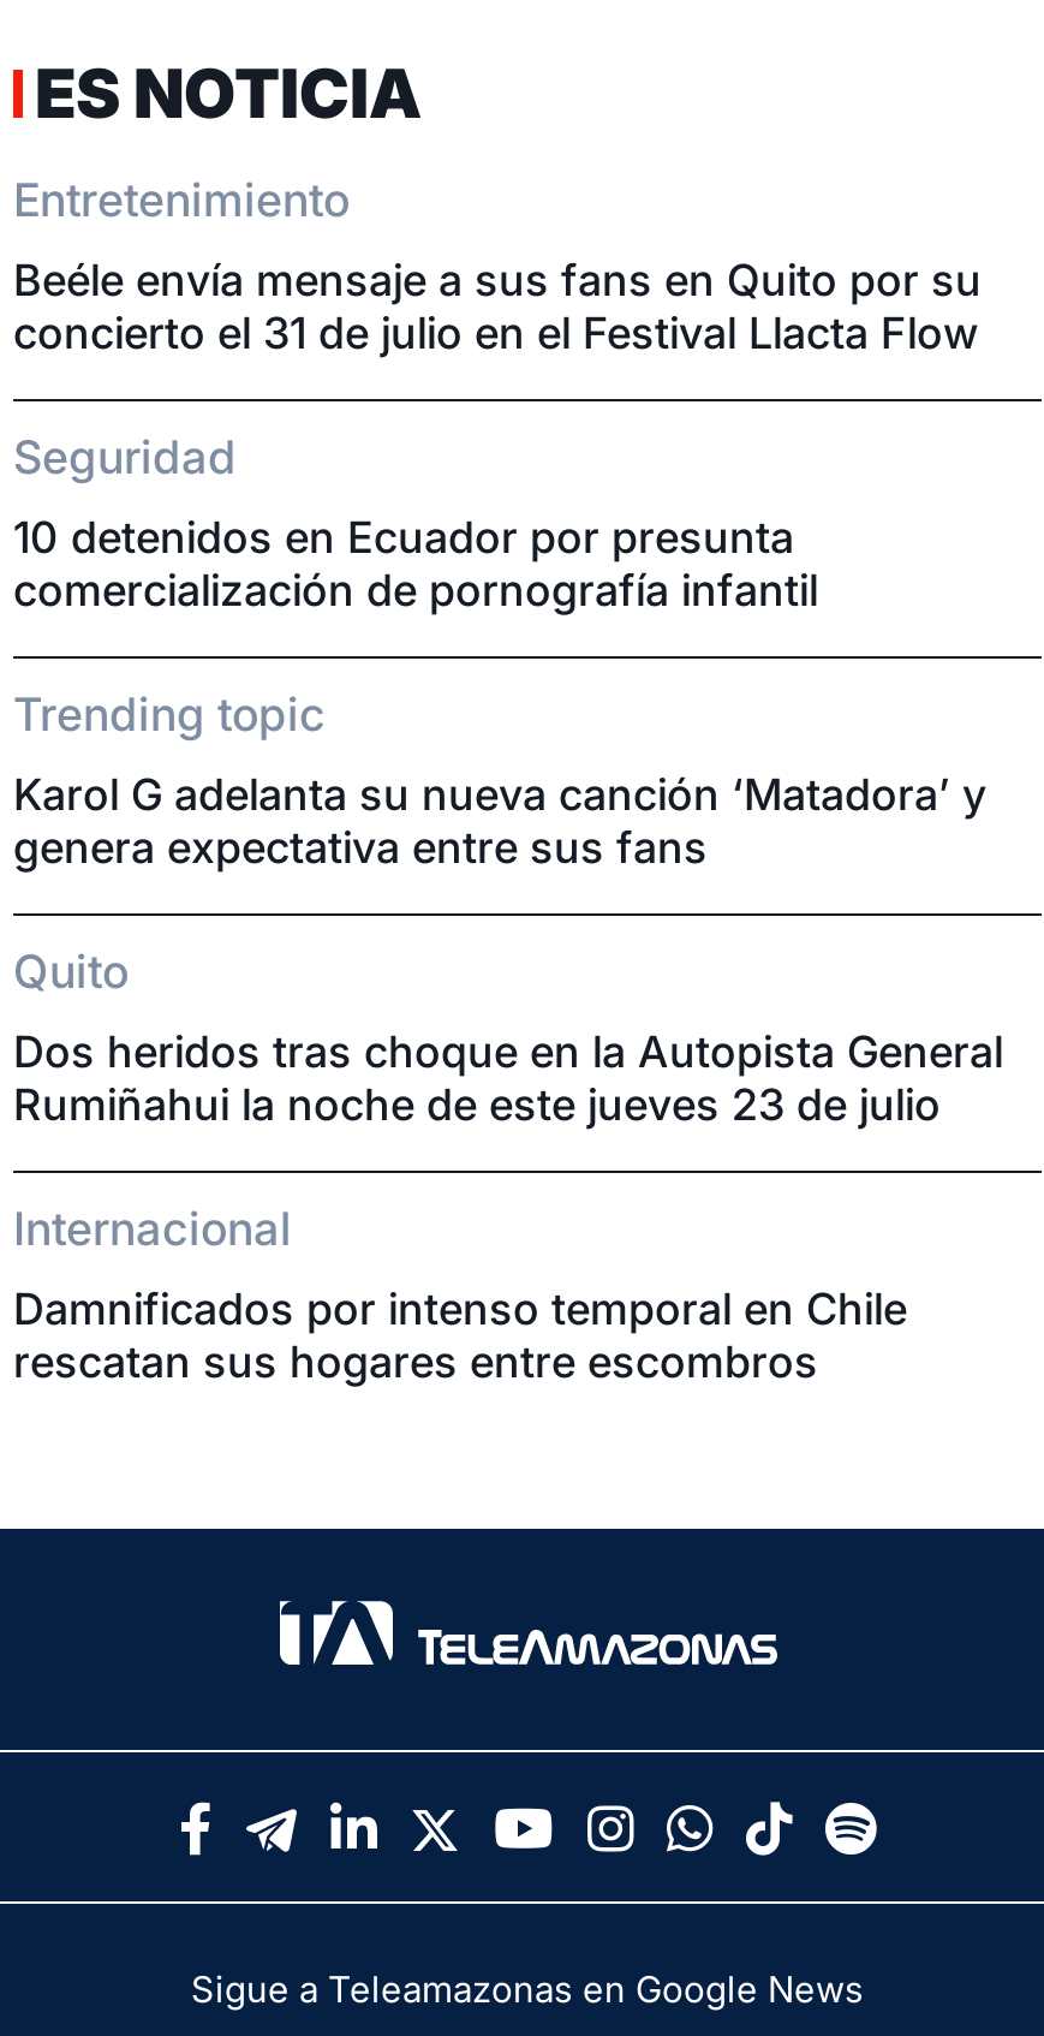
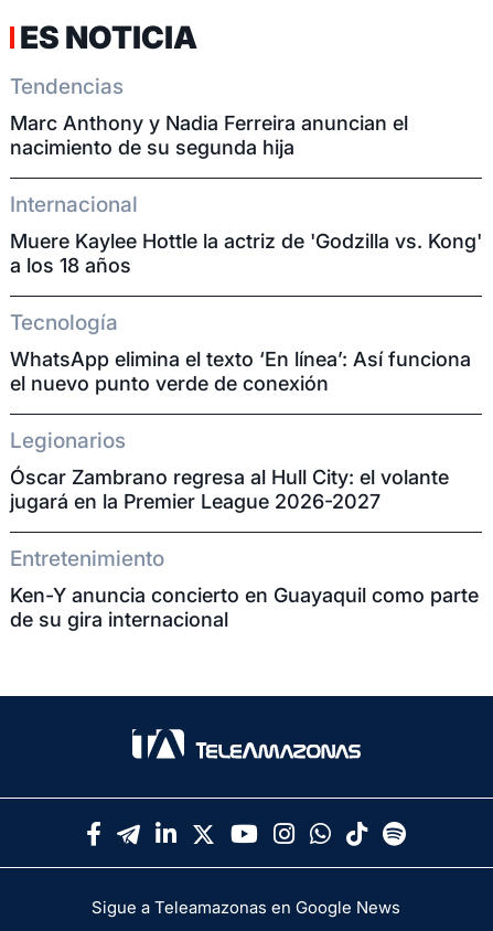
moved [13,174,350,230] -> [10,547,164,572]: Entretenimiento
[13,256,1003,1131] Beéle envía mensaje a sus fans en Quito por su | concierto el 31 de julio en el Festival Llacta Flow | Seguridad | 10 detenidos en Ecuador por presunta | comercialización de pornografía infantil | Trending topic | Karol G adelanta su nueva canción ‘Matadora’ y | genera expectativa entre sus fans | Quito | Dos heridos tras choque en la Autopista General | Rumiñahui la noche de este jueves 23 de julio -> [10,74,408,159] Tendencias | Marc Anthony y Nadia Ferreira anuncian el | nacimiento de su segunda hija
moved [13,1203,292,1258] -> [10,192,138,218]: Internacional
[13,1285,907,1388] Damnificados por intenso temporal en Chile | rescatan sus hogares entre escombros -> [10,230,482,632] Muere Kaylee Hottle la actriz de 'Godzilla vs. Kong' | a los 18 años | Tecnología | WhatsApp elimina el texto ‘En línea’: Así funciona | el nuevo punto verde de conexión | Legionarios | Óscar Zambrano regresa al Hull City: el volante | jugará en la Premier League 2026-2027 | Ken-Y anuncia concierto en Guayaquil como parte | de su gira internacional

